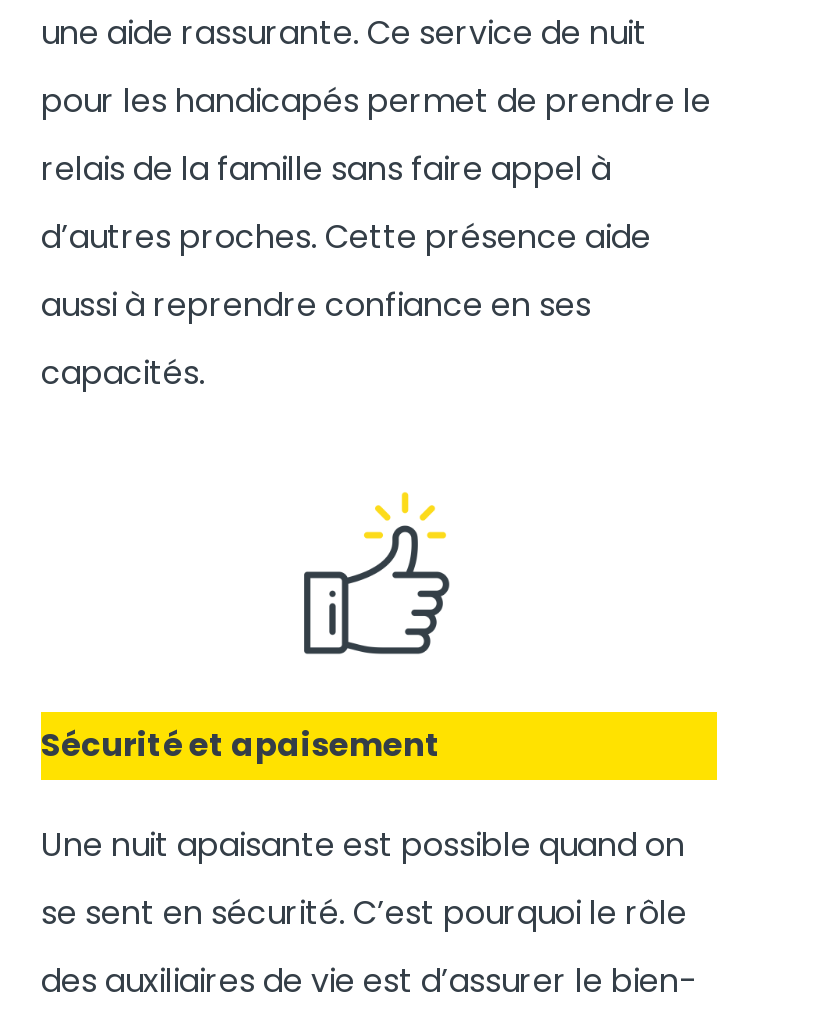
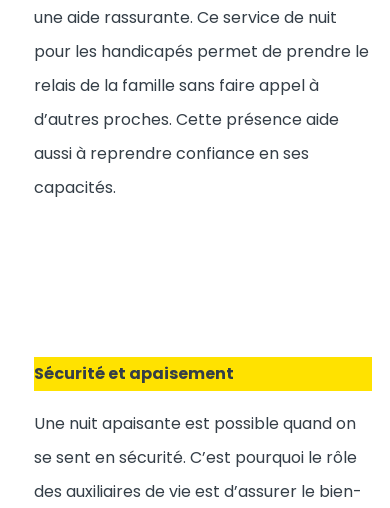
[301,490,451,656] [image] -> none

